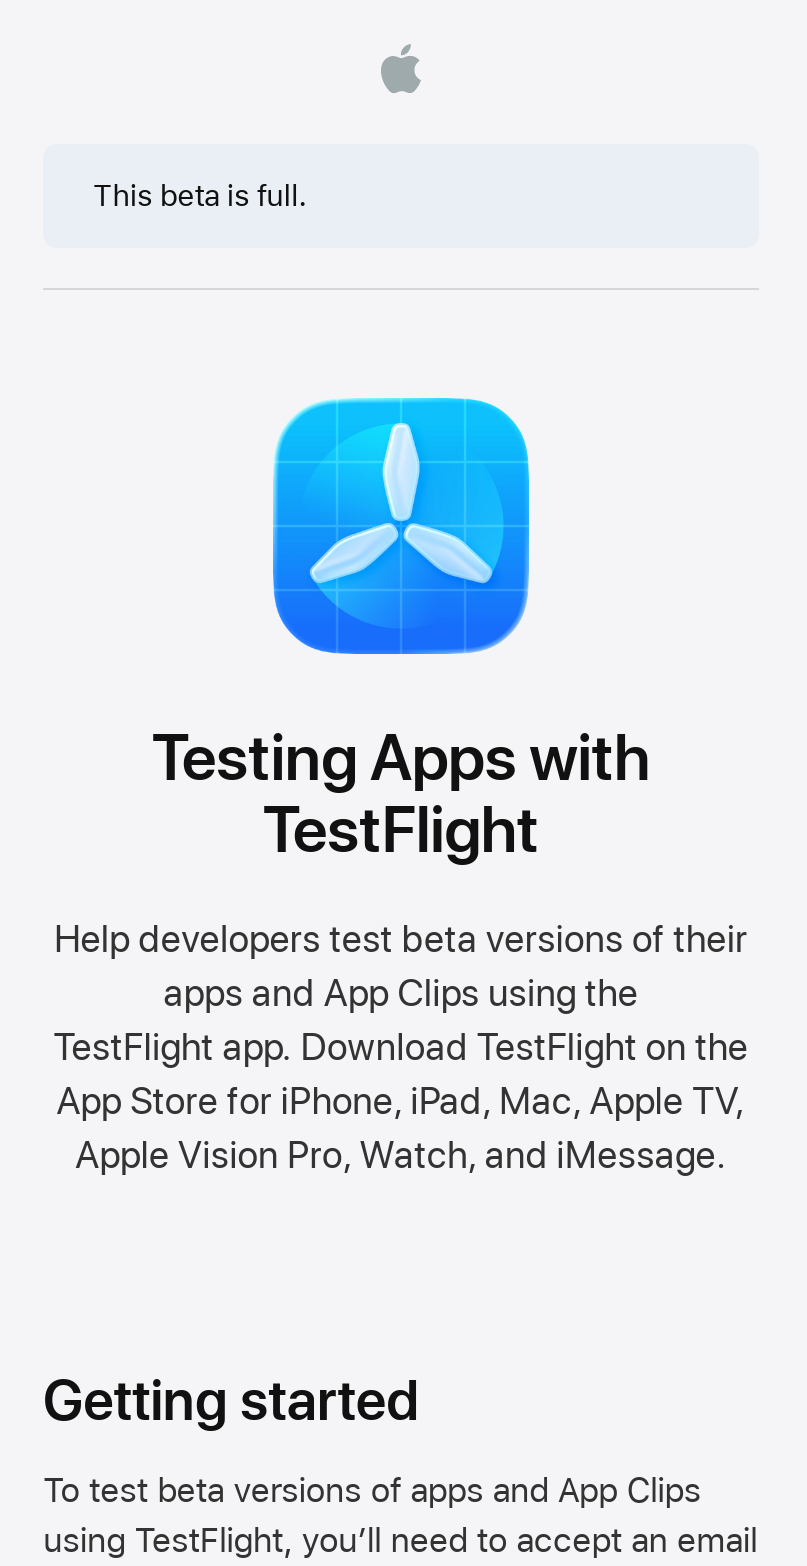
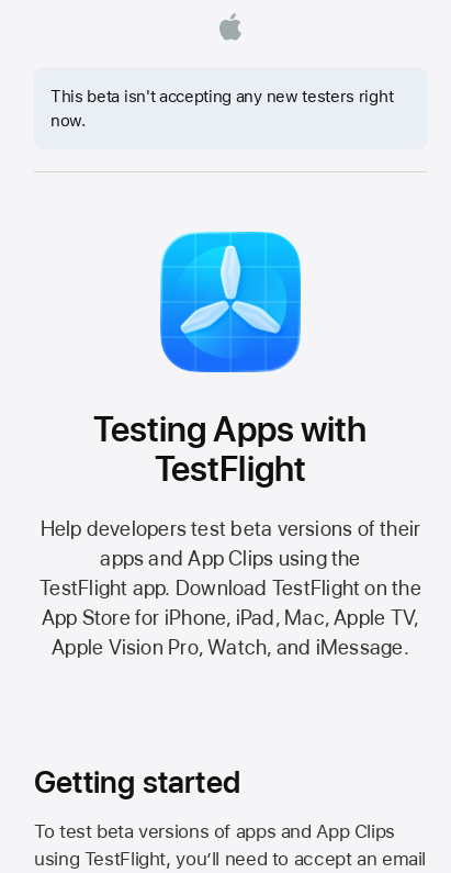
[93,178,306,214] This beta is full. -> [50,87,393,131] This beta isn't accepting any new testers right | now.

